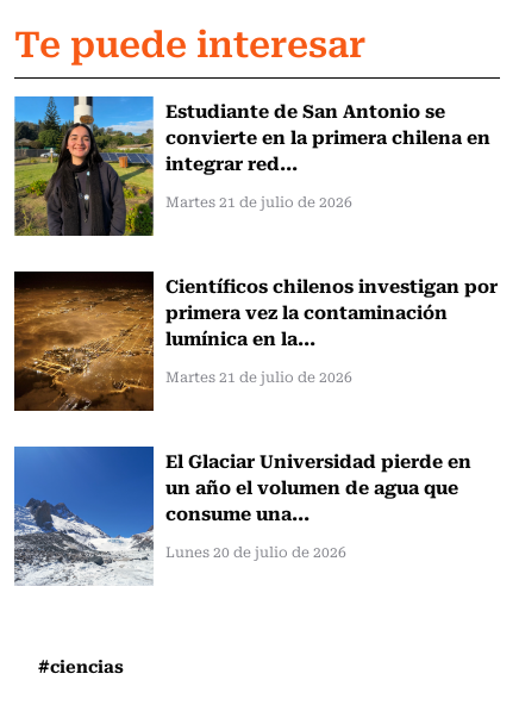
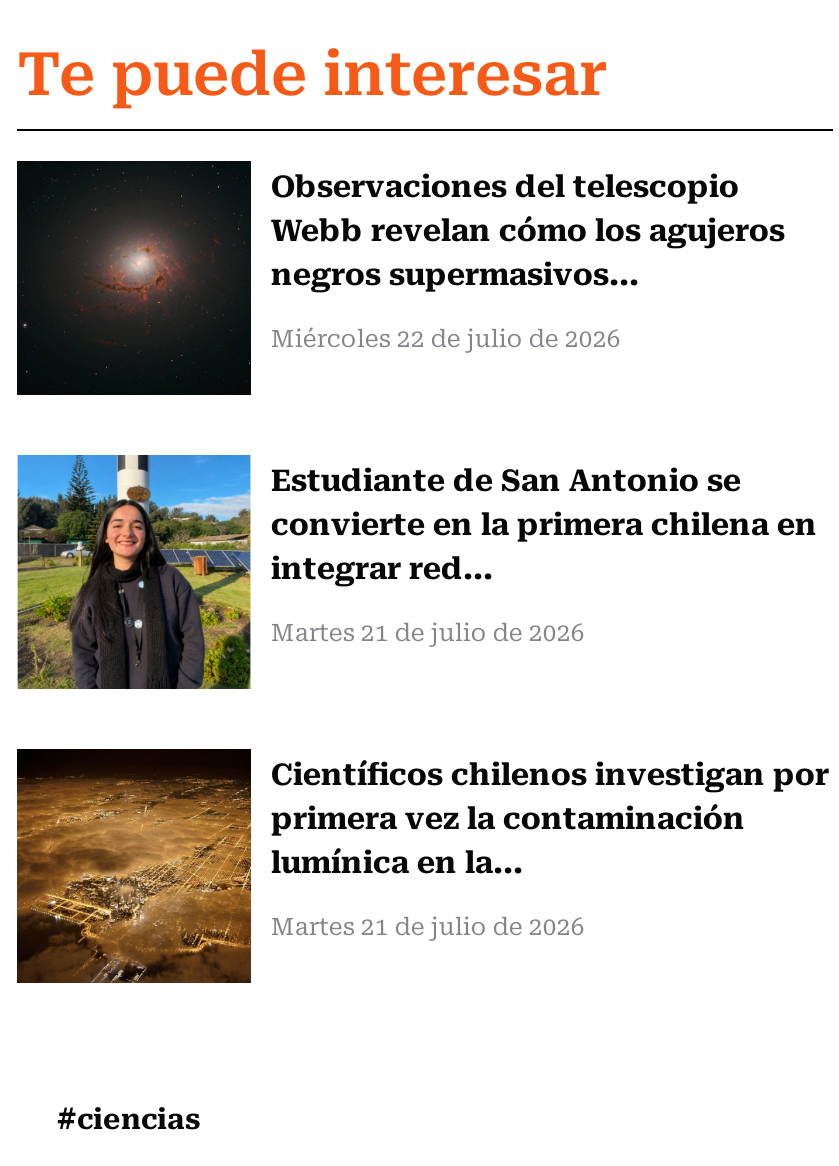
none -> [15,159,785,397] [image] | Observaciones del telescopio | Webb revelan cómo los agujeros | negros supermasivos... | Miércoles 22 de julio de 2026
moved [12,95,497,387] -> [13,453,829,943]: [image] | Estudiante de San Antonio se | convierte en la primera chilena en | ... | lumínica en la... | Martes 21 de julio de 2026
[13,445,471,586] [image] | El Glaciar Universidad pierde en | un año el volumen de agua que | consume una... | Lunes 20 de julio de 2026 -> none

